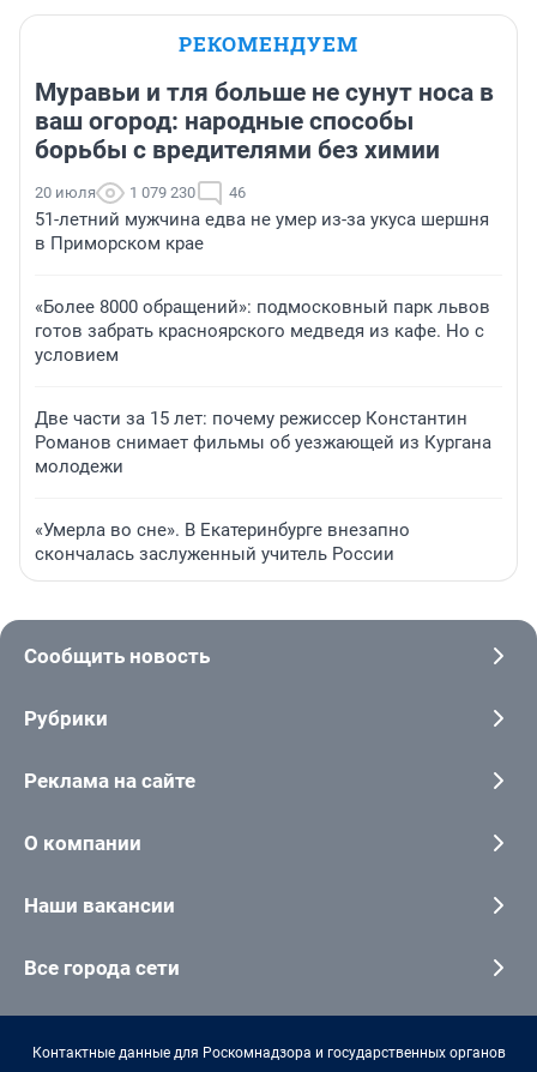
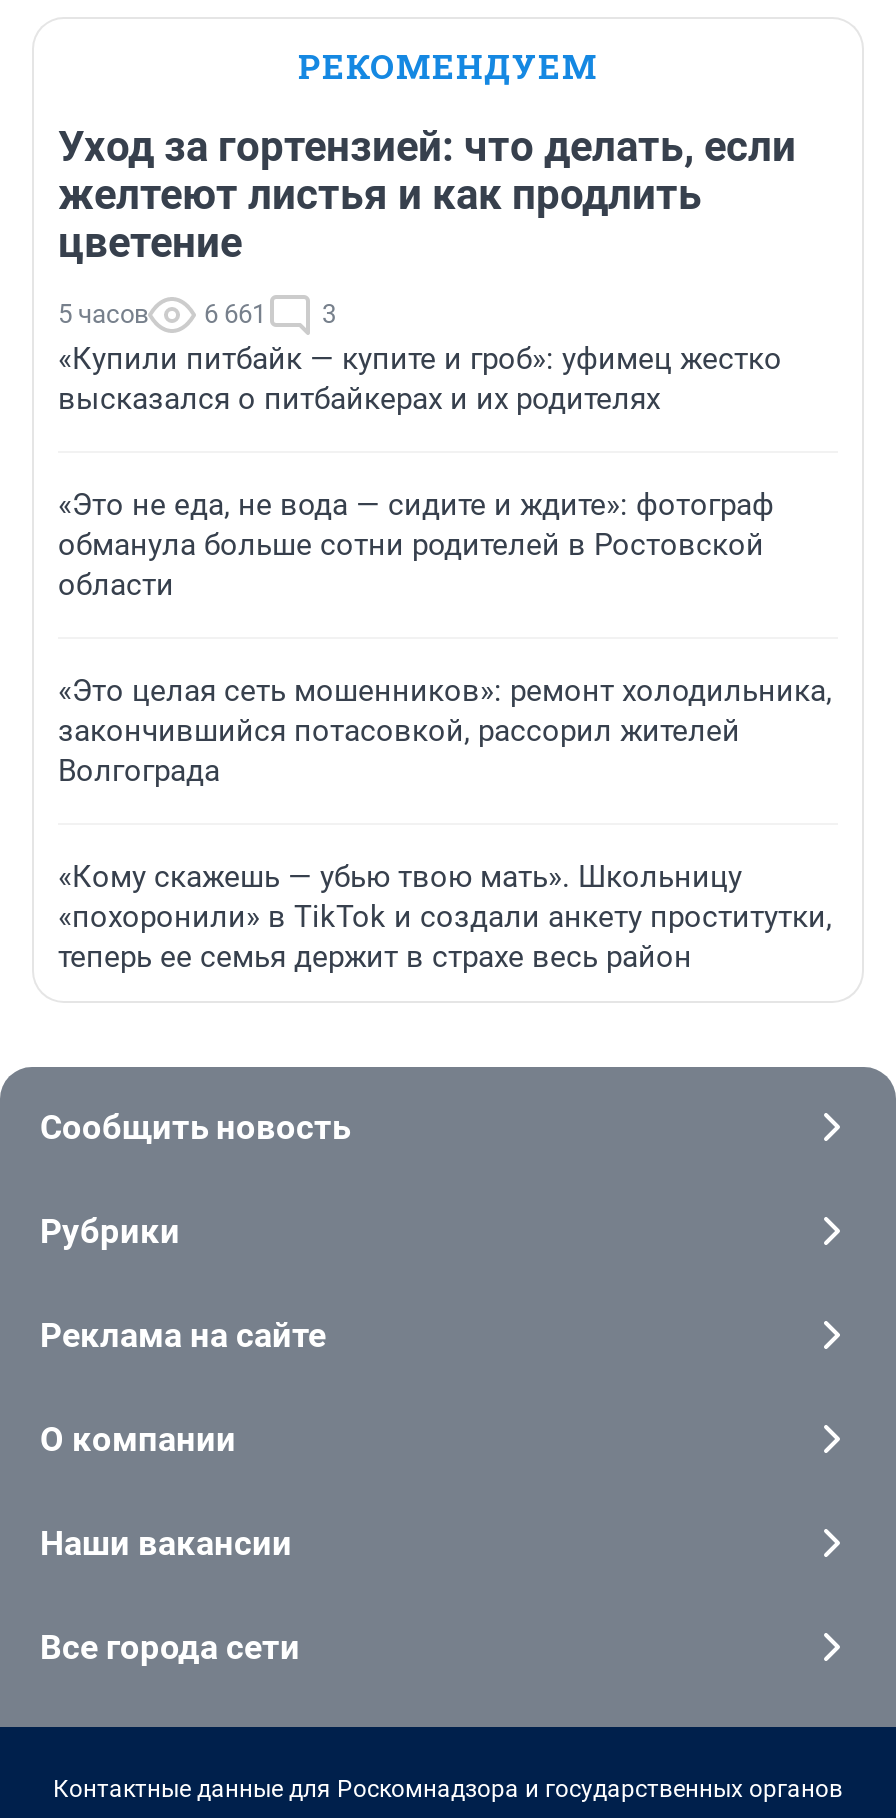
[35,78,494,164] Муравьи и тля больше не сунут носа в | ваш огород: народные способы | борьбы с вредителями без химии -> [58,123,796,267] Уход за гортензией: что делать, если | желтеют листья и как продлить | цветение
[35,184,489,254] 20 июля | 1 079 230 | 46 | 51-летний мужчина едва не умер из-за укуса шершня | в Приморском крае -> [58,299,782,417] 5 часов | 6 661 | 3 | «Купили питбайк — купите и гроб»: уфимец жестко | высказался о питбайкерах и их родителях
[35,296,490,366] «Более 8000 обращений»: подмосковный парк львов | готов забрать красноярского медведя из кафе. Но с | условием -> [58,487,774,603] «Это не еда, не вода — сидите и ждите»: фотограф | обманула больше сотни родителей в Ростовской | области
[35,408,491,477] Две части за 15 лет: почему режиссер Константин | Романов снимает фильмы об уезжающей из Кургана | молодежи -> [58,673,832,789] «Это целая сеть мошенников»: ремонт холодильника, | закончившийся потасовкой, рассорил жителей | Волгограда
[35,519,410,565] «Умерла во сне». В Екатеринбурге внезапно | скончалась заслуженный учитель России -> [58,859,832,975] «Кому скажешь — убью твою мать». Школьницу | «похоронили» в TikTok и создали анкету проститутки, | теперь ее семья держит в страхе весь район

